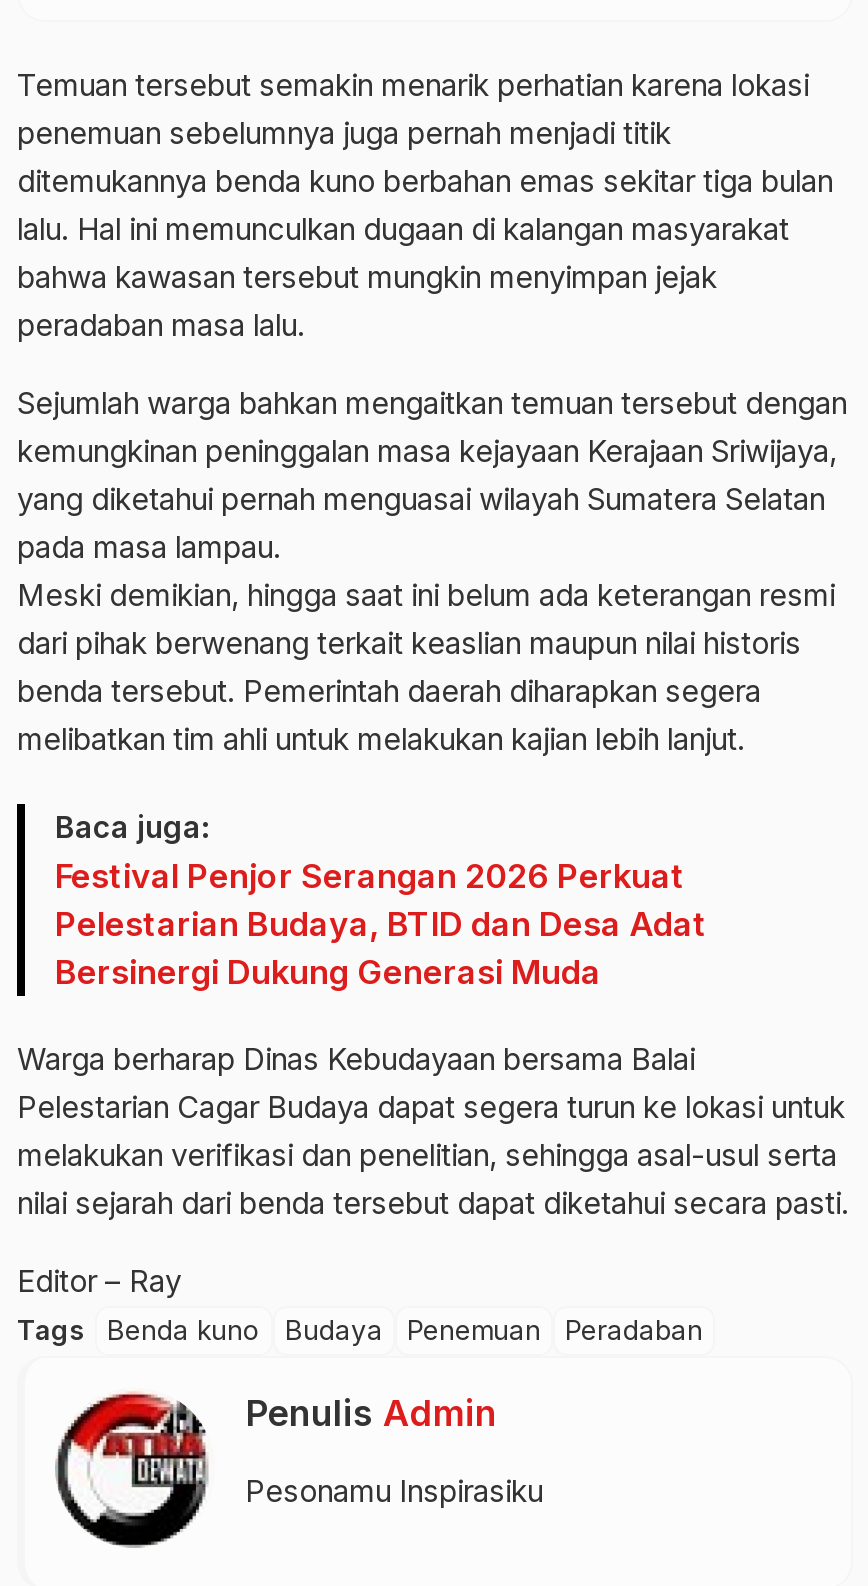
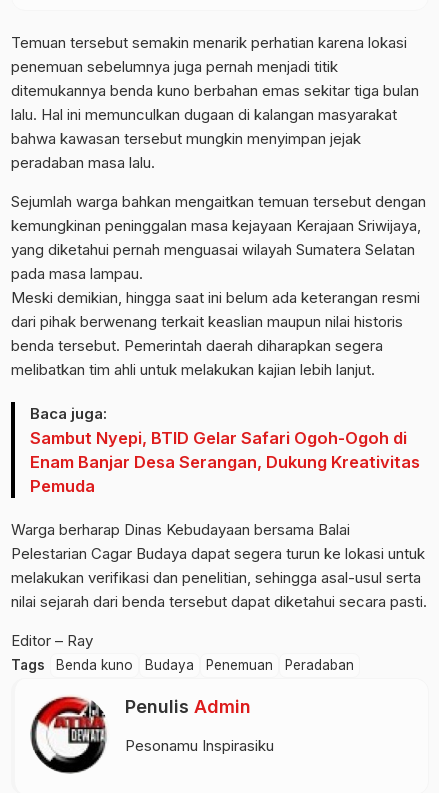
[55,857,707,993] Festival Penjor Serangan 2026 Perkuat | Pelestarian Budaya, BTID dan Desa Adat | Bersinergi Dukung Generasi Muda -> [30,428,420,496] Sambut Nyepi, BTID Gelar Safari Ogoh-Ogoh di | Enam Banjar Desa Serangan, Dukung Kreativitas | Pemuda

